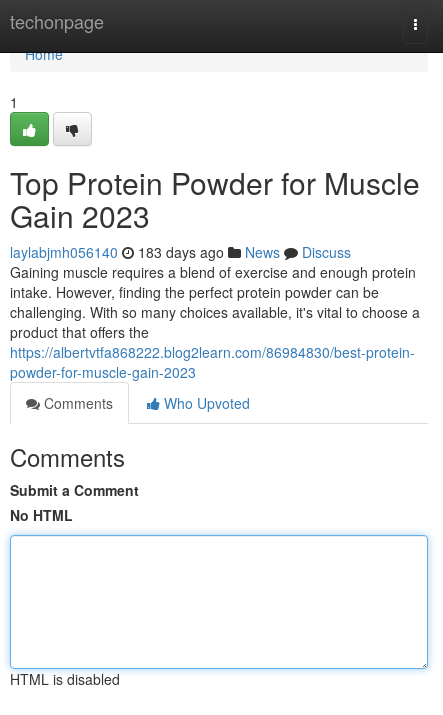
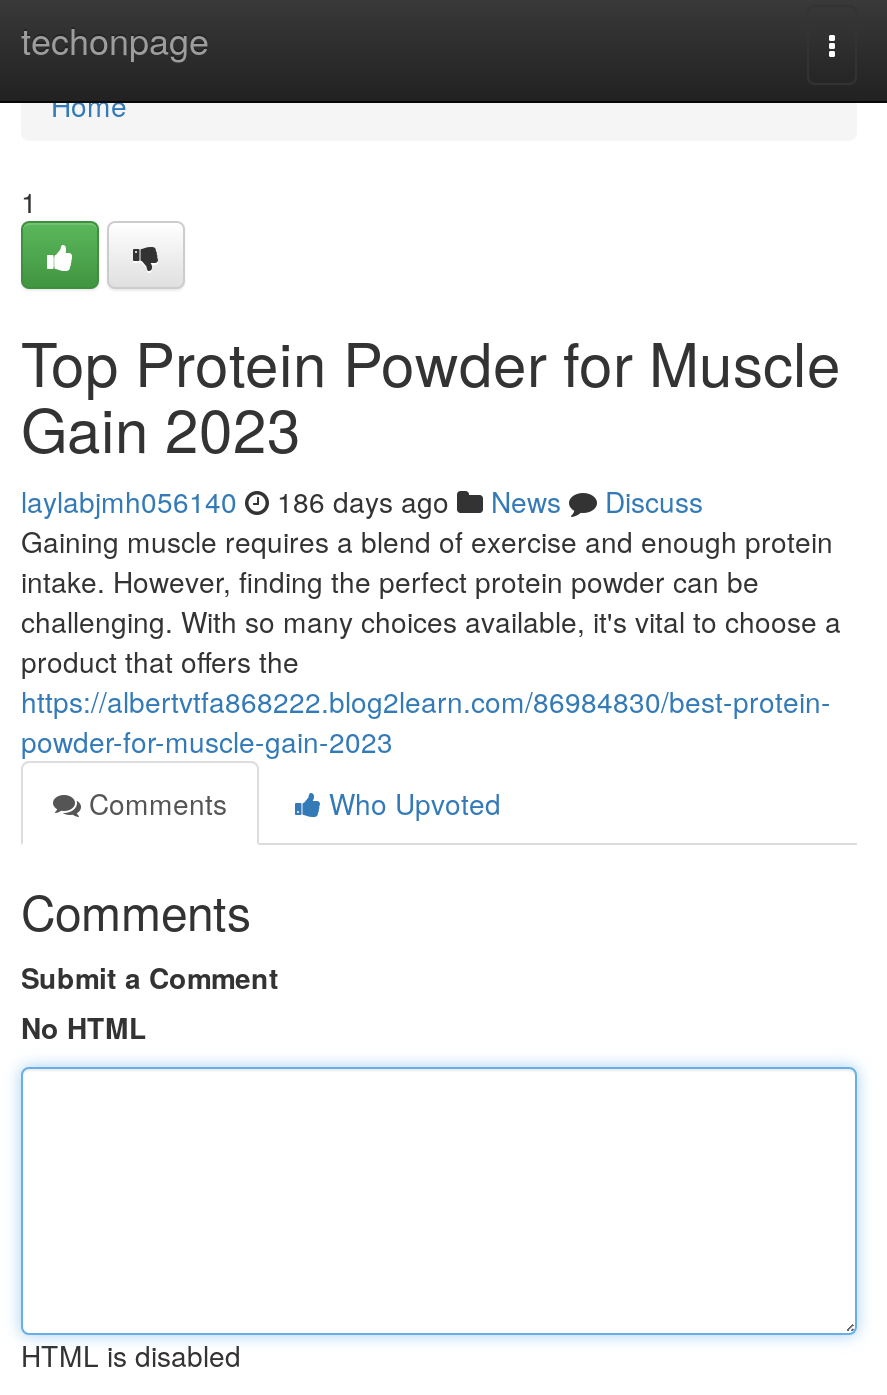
[10,242,351,262] laylabjmh056140 183 days ago News Discuss -> [21,481,703,521] laylabjmh056140 186 days ago News Discuss

